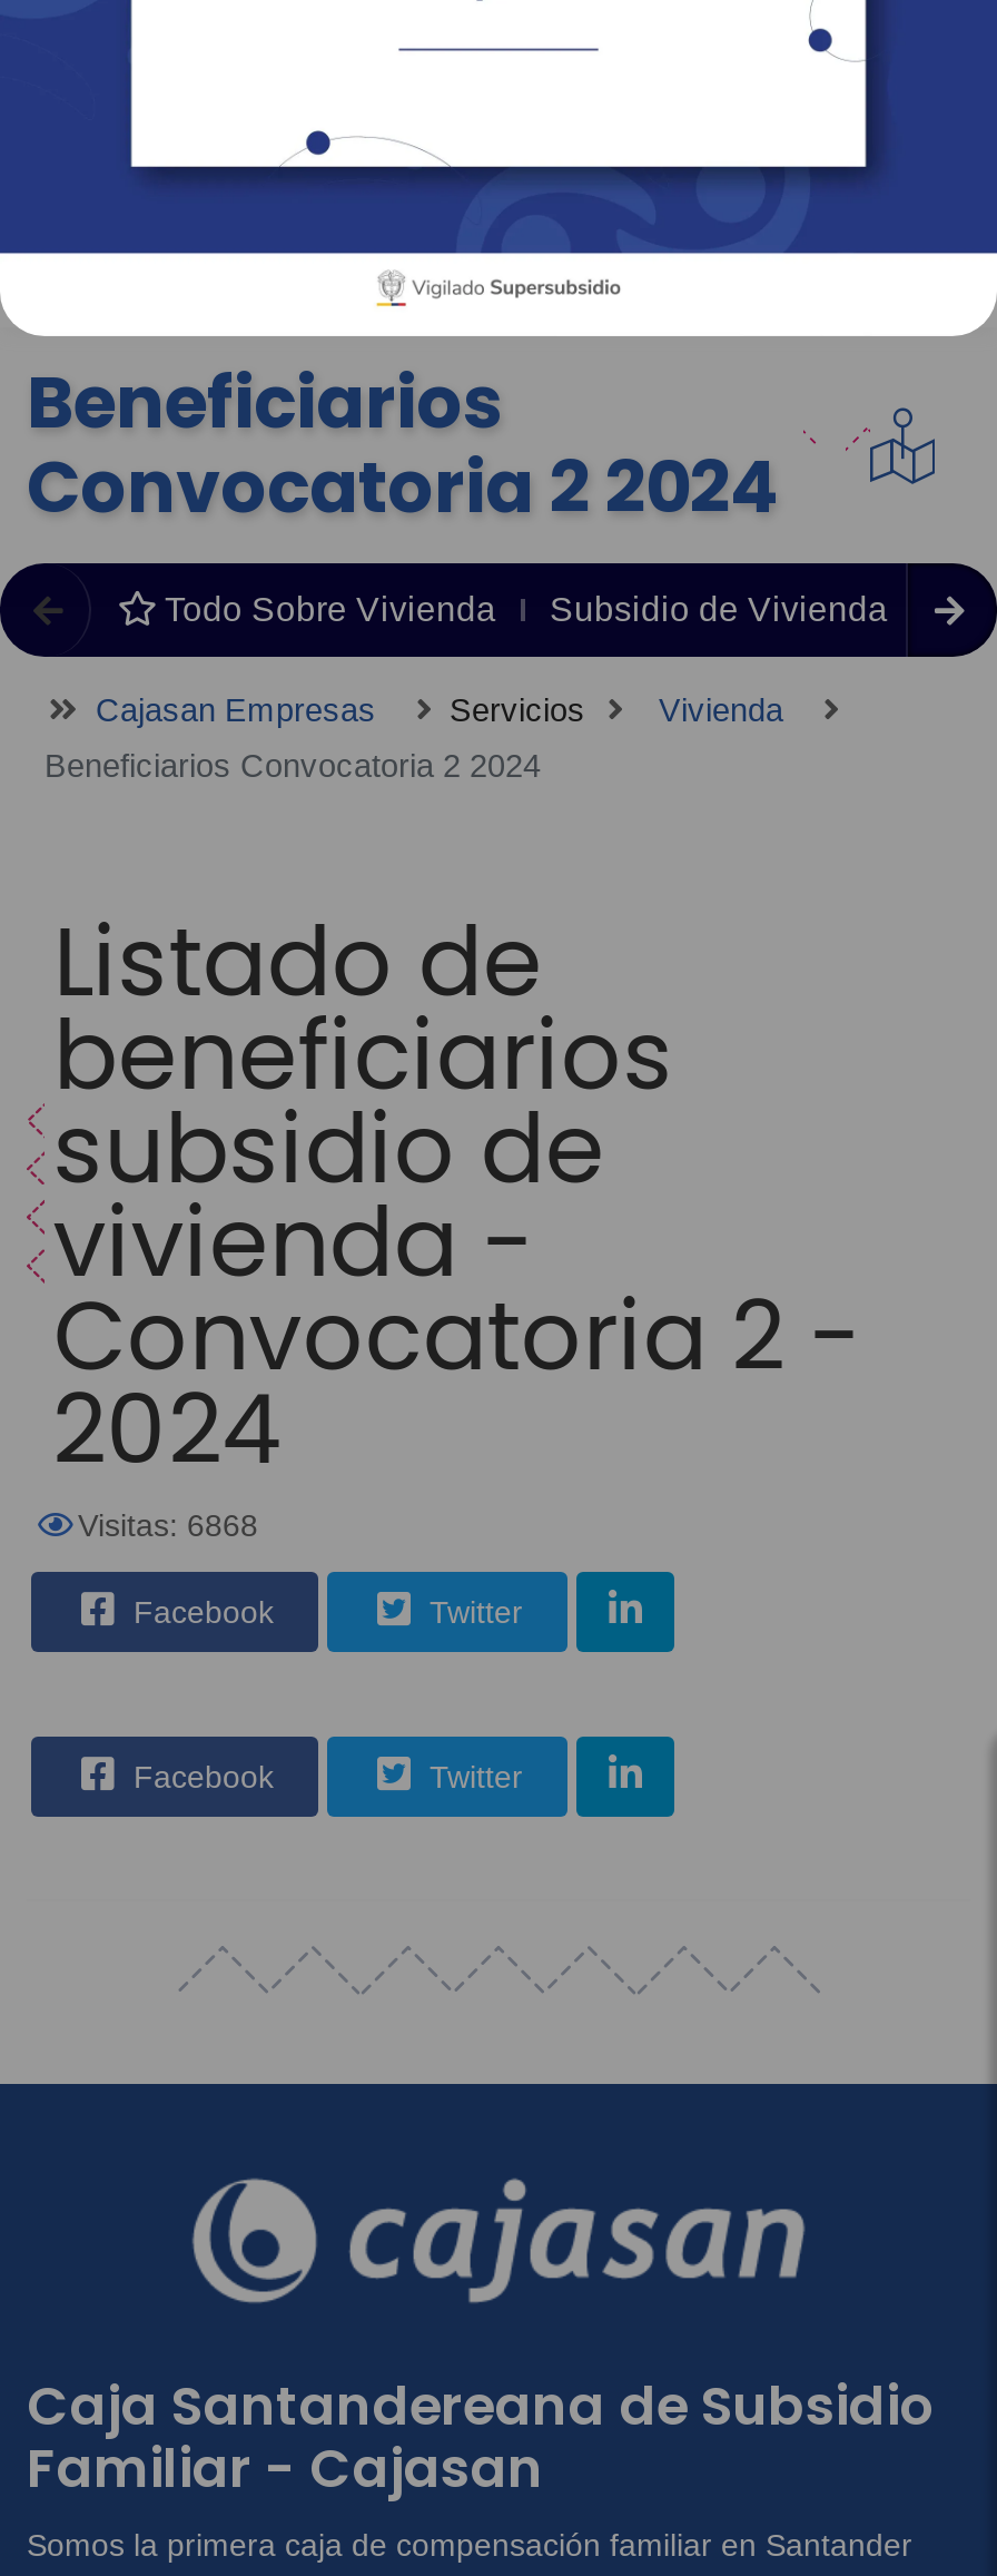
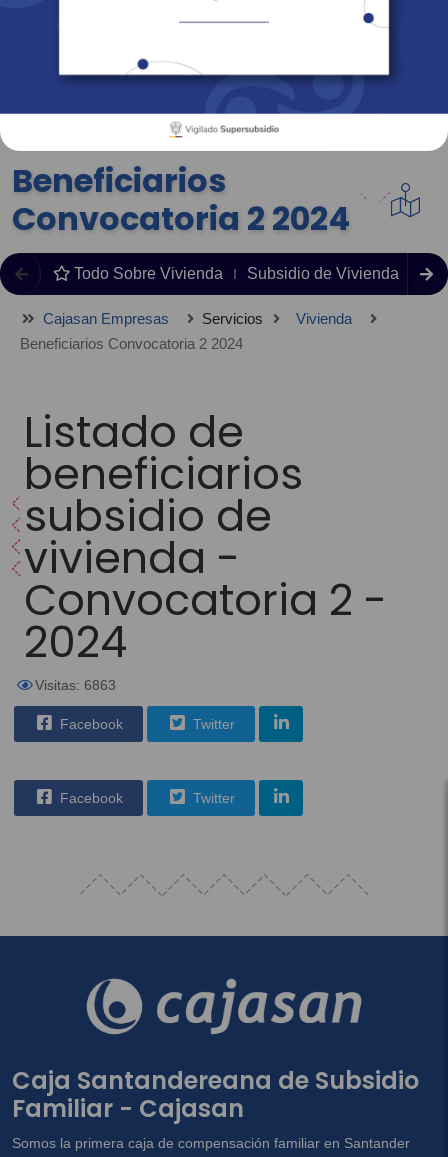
[78,1507,258,1543] Visitas: 6868 -> [35,677,116,693] Visitas: 6863

